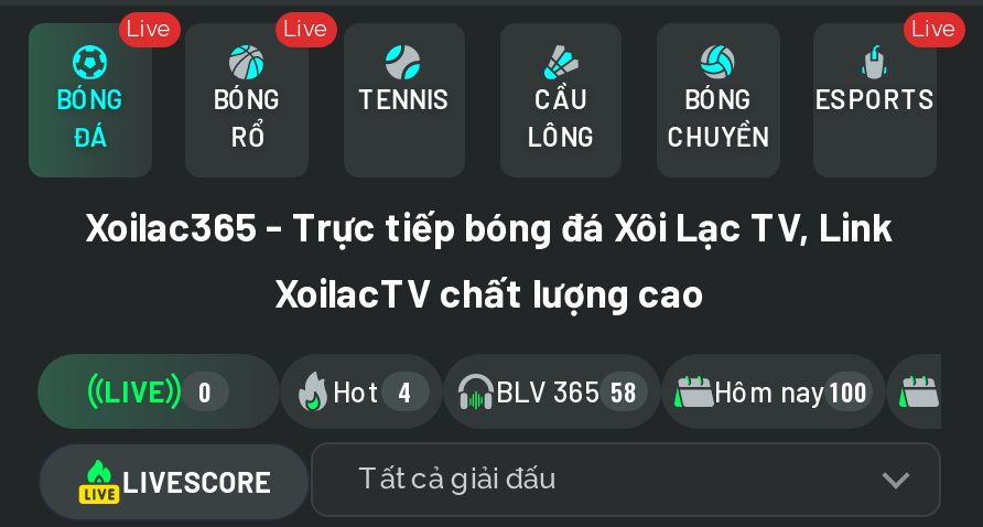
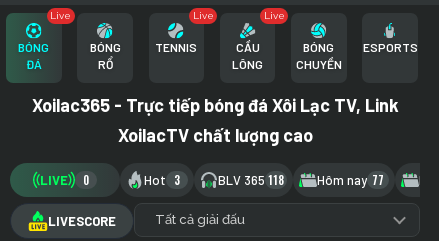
[283,15,330,40] Live -> none
[911,15,958,40] Live -> none
none -> [193,9,214,20] Live
none -> [264,9,285,20] Live
[333,373,867,408] Hot 4 | BLV 365 58 | Hôm nay 100 -> [144,171,384,187] Hot 3 | BLV 365 118 | Hôm nay 77

